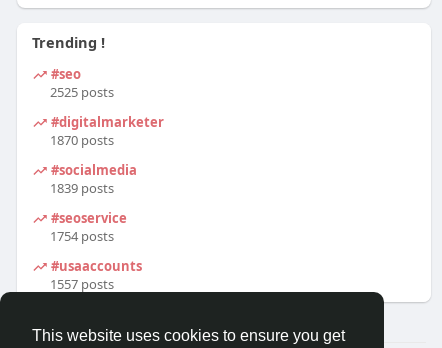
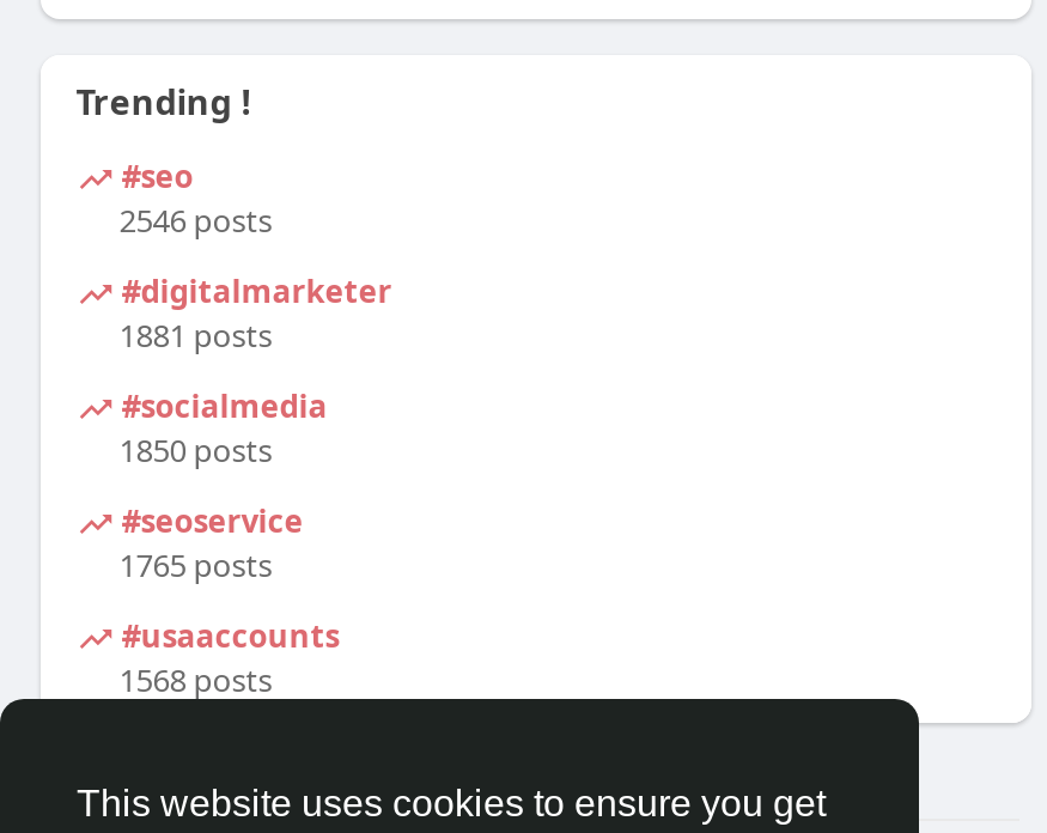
[50,83,114,101] 2525 posts -> [119,199,272,242] 2546 posts
[50,131,114,149] 1870 posts -> [119,314,272,357] 1881 posts
[50,179,114,197] 1839 posts -> [119,428,272,472] 1850 posts
[50,227,114,245] 1754 posts -> [119,543,272,586] 1765 posts
[50,275,114,293] 1557 posts -> [119,658,272,701] 1568 posts

